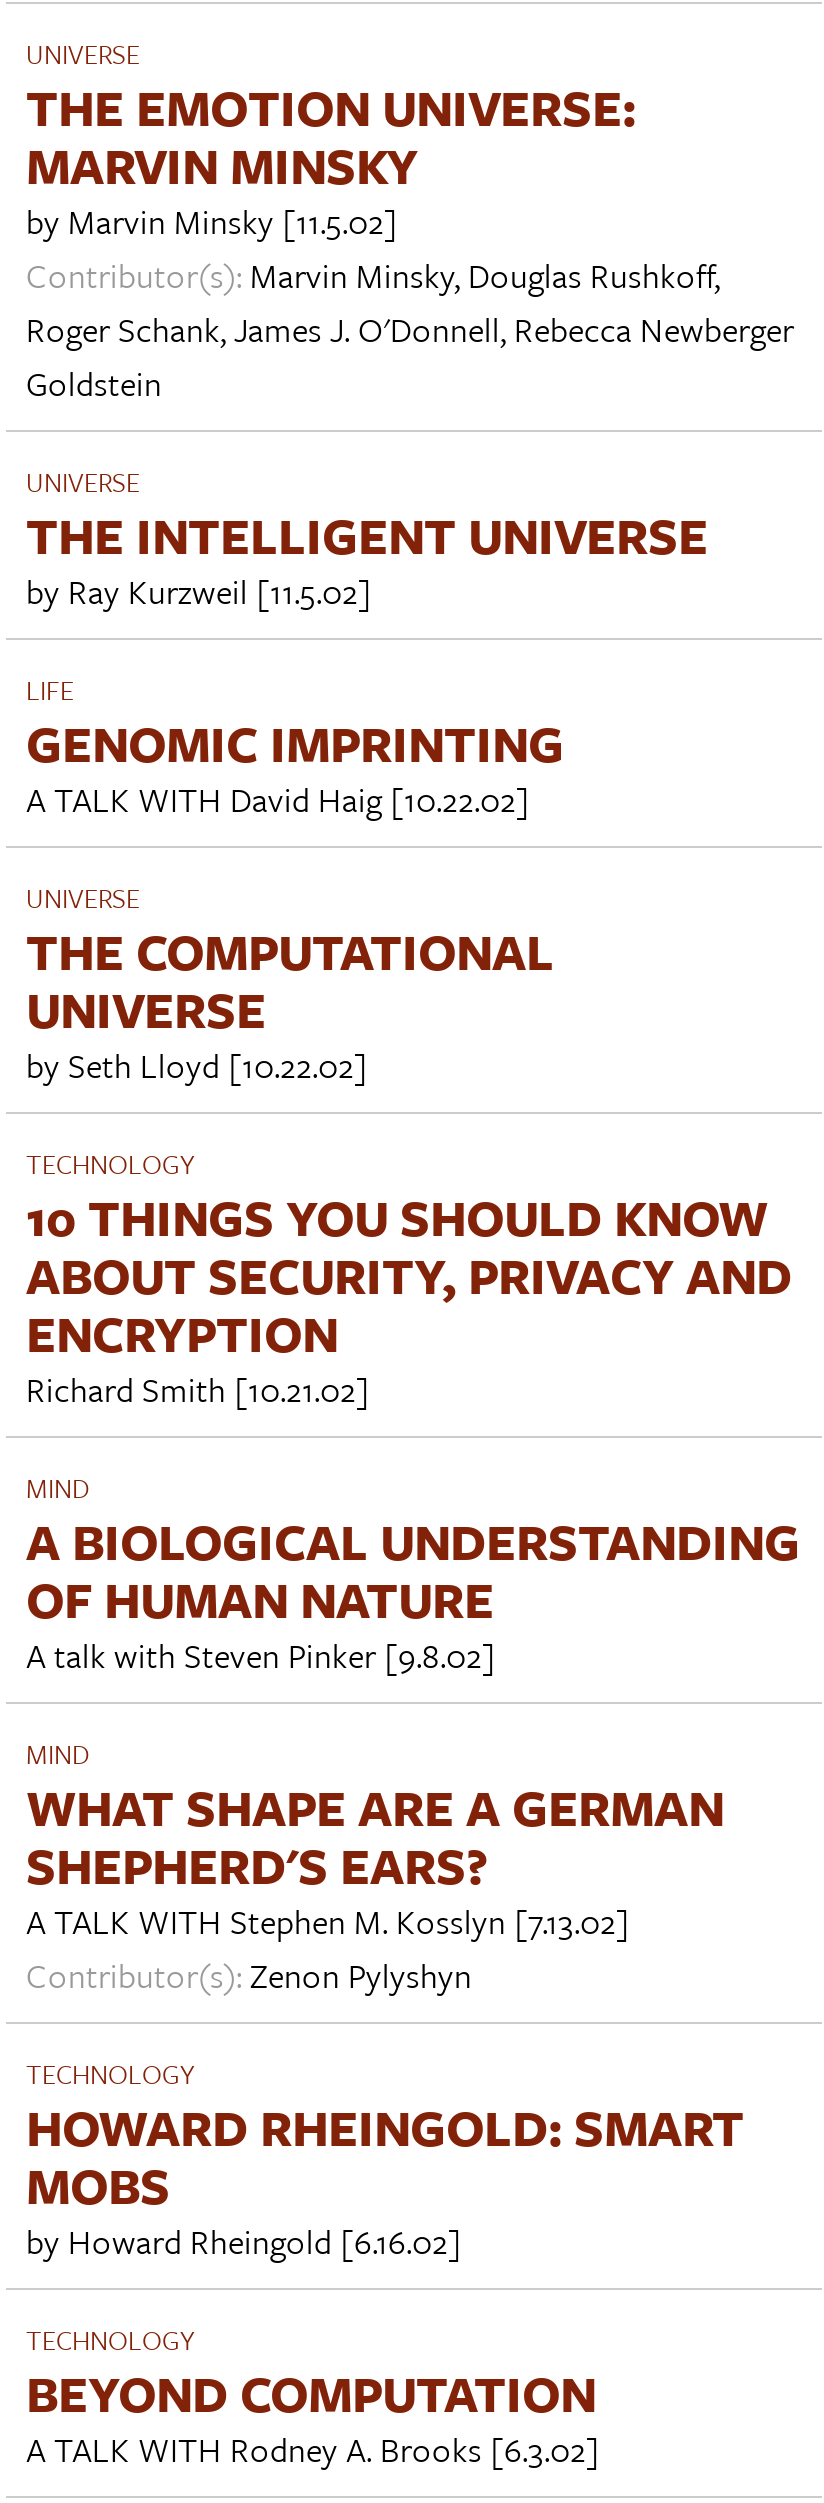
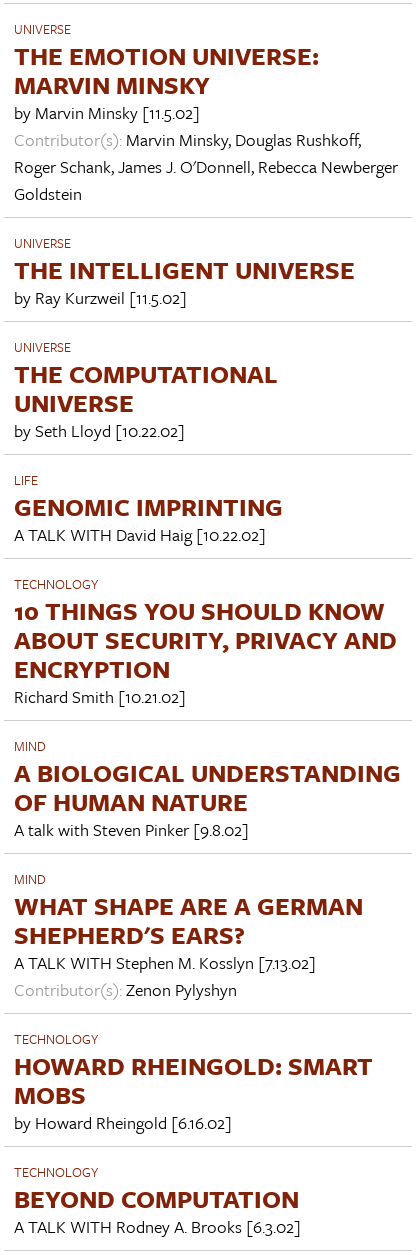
moved [26,669,564,823] -> [14,470,283,547]: LIFE | GENOMIC IMPRINTING | A TALK WITH David Haig [10.22.02]
moved [26,877,554,1089] -> [14,337,278,443]: UNIVERSE | THE COMPUTATIONAL | UNIVERSE | by Seth Lloyd [10.22.02]

